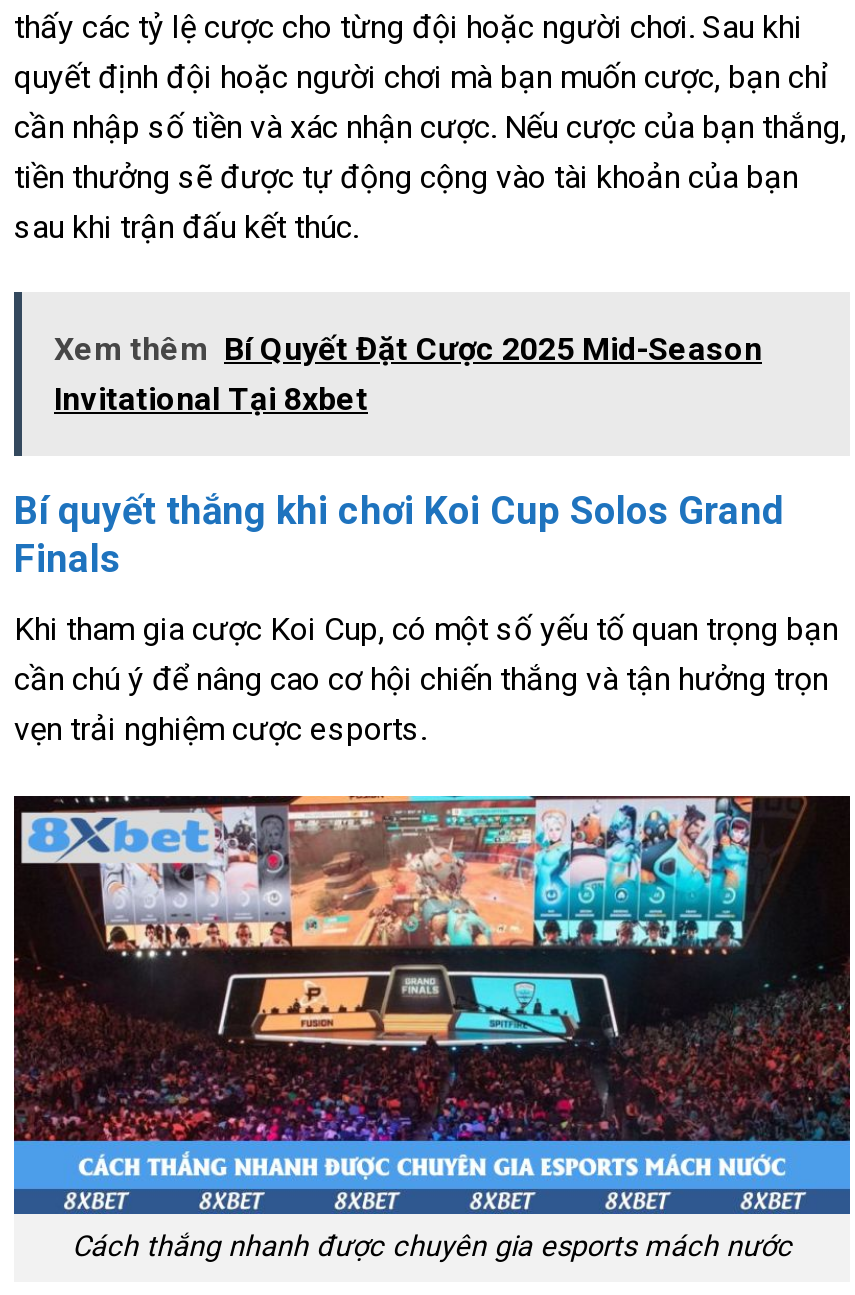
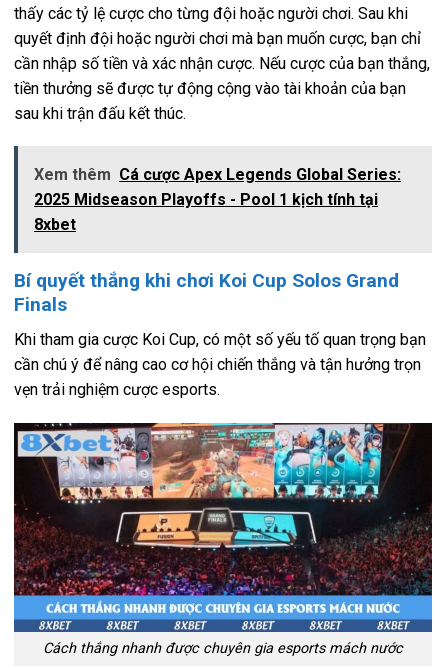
[54,331,762,419] Xem thêm Bí Quyết Đặt Cược 2025 Mid-Season | Invitational Tại 8xbet -> [34,165,401,234] Xem thêm Cá cược Apex Legends Global Series: | 2025 Midseason Playoffs - Pool 1 kịch tính tại | 8xbet

